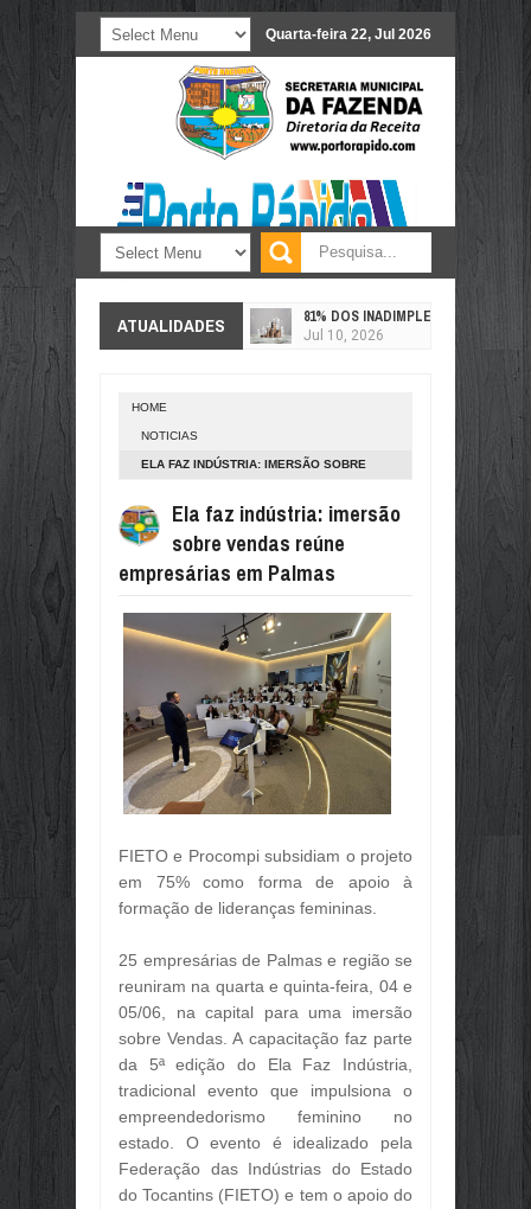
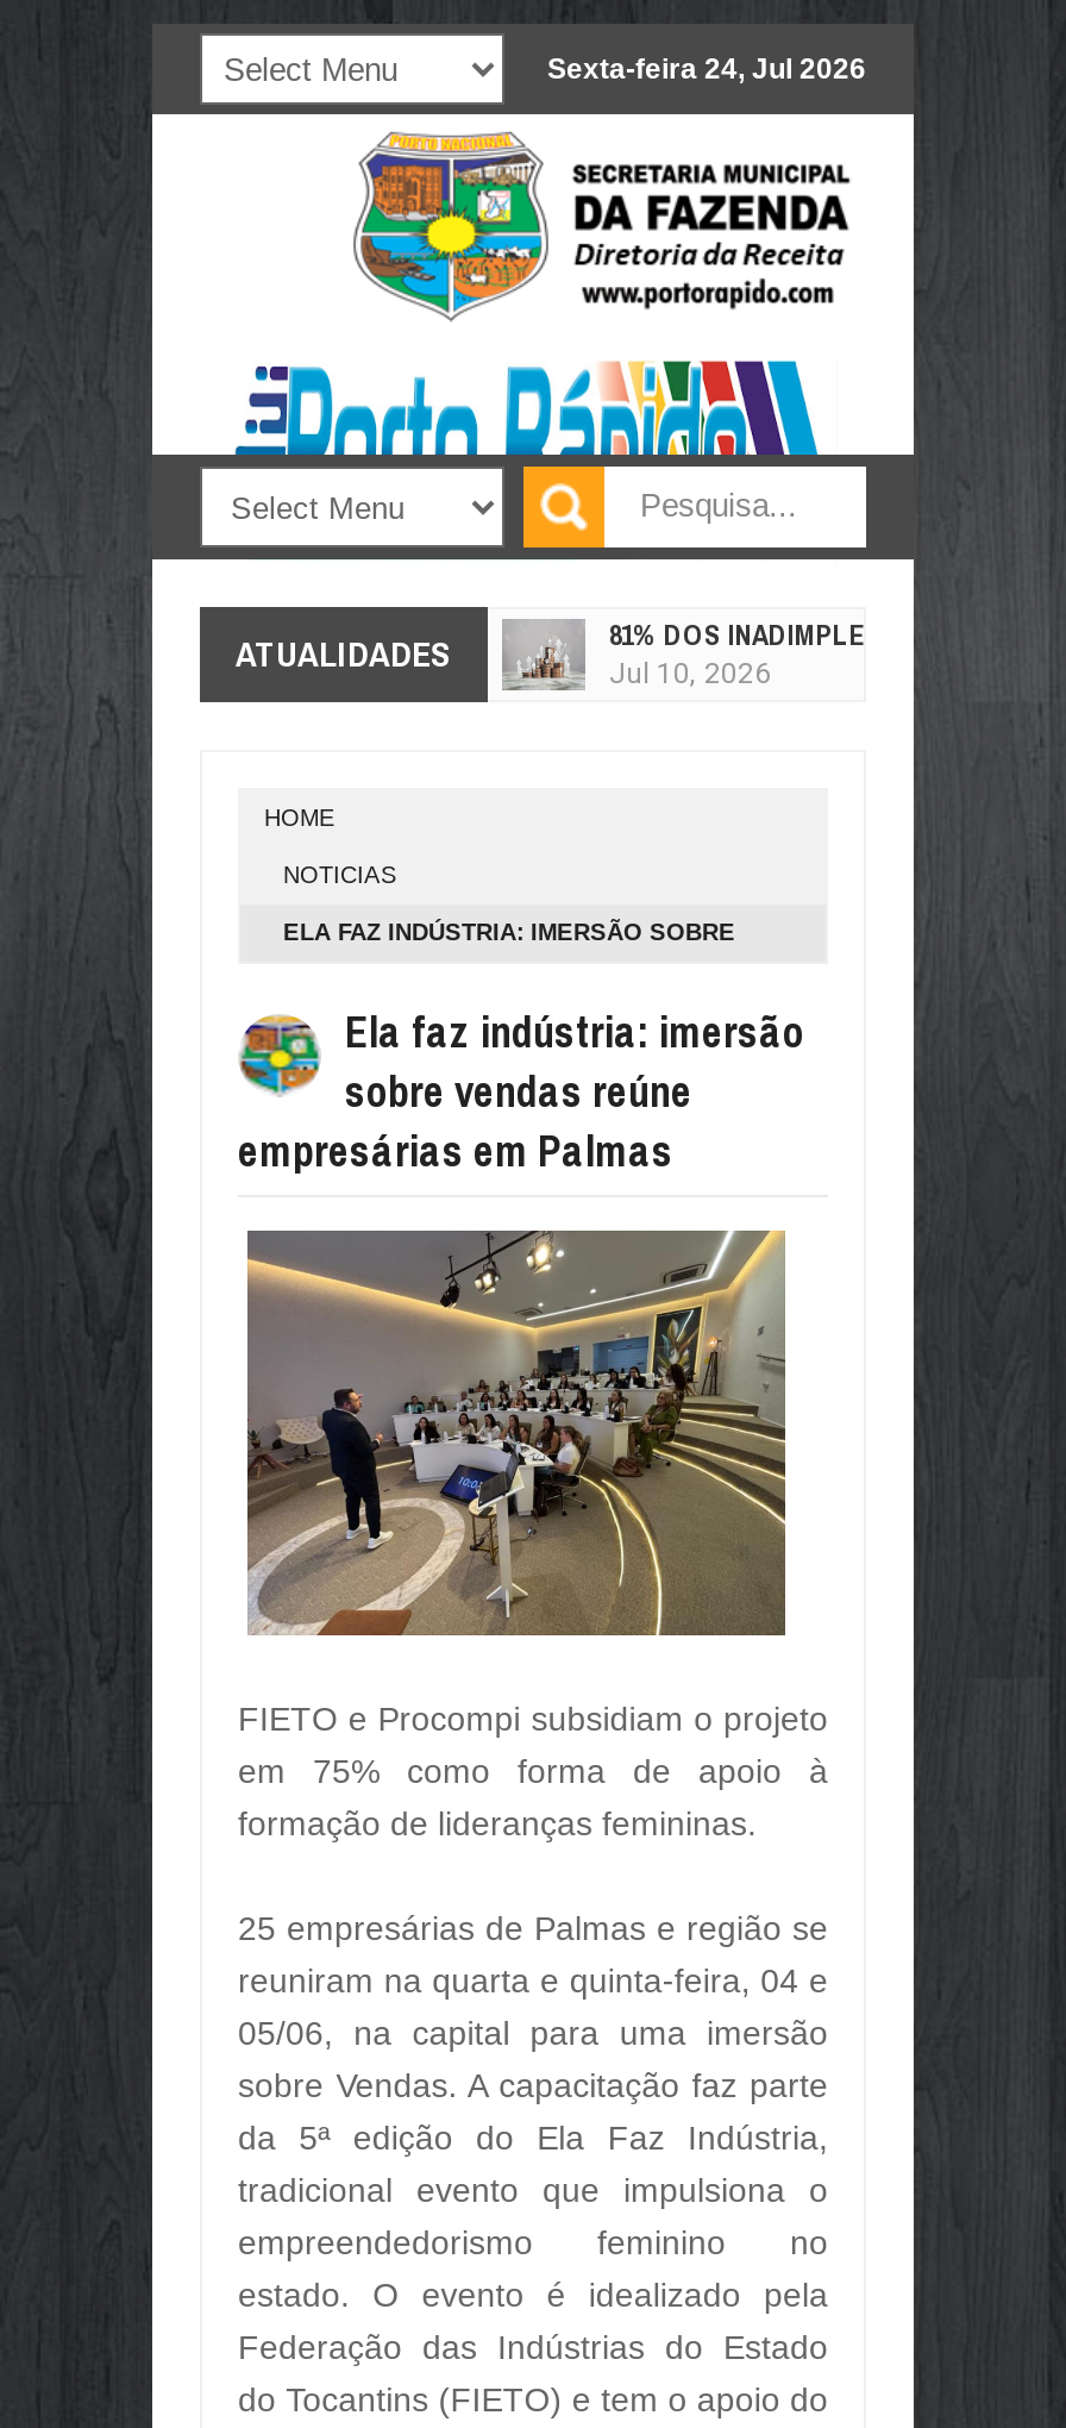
[265,26,431,43] Quarta-feira 22, Jul 2026 -> [547,52,866,86] Sexta-feira 24, Jul 2026

